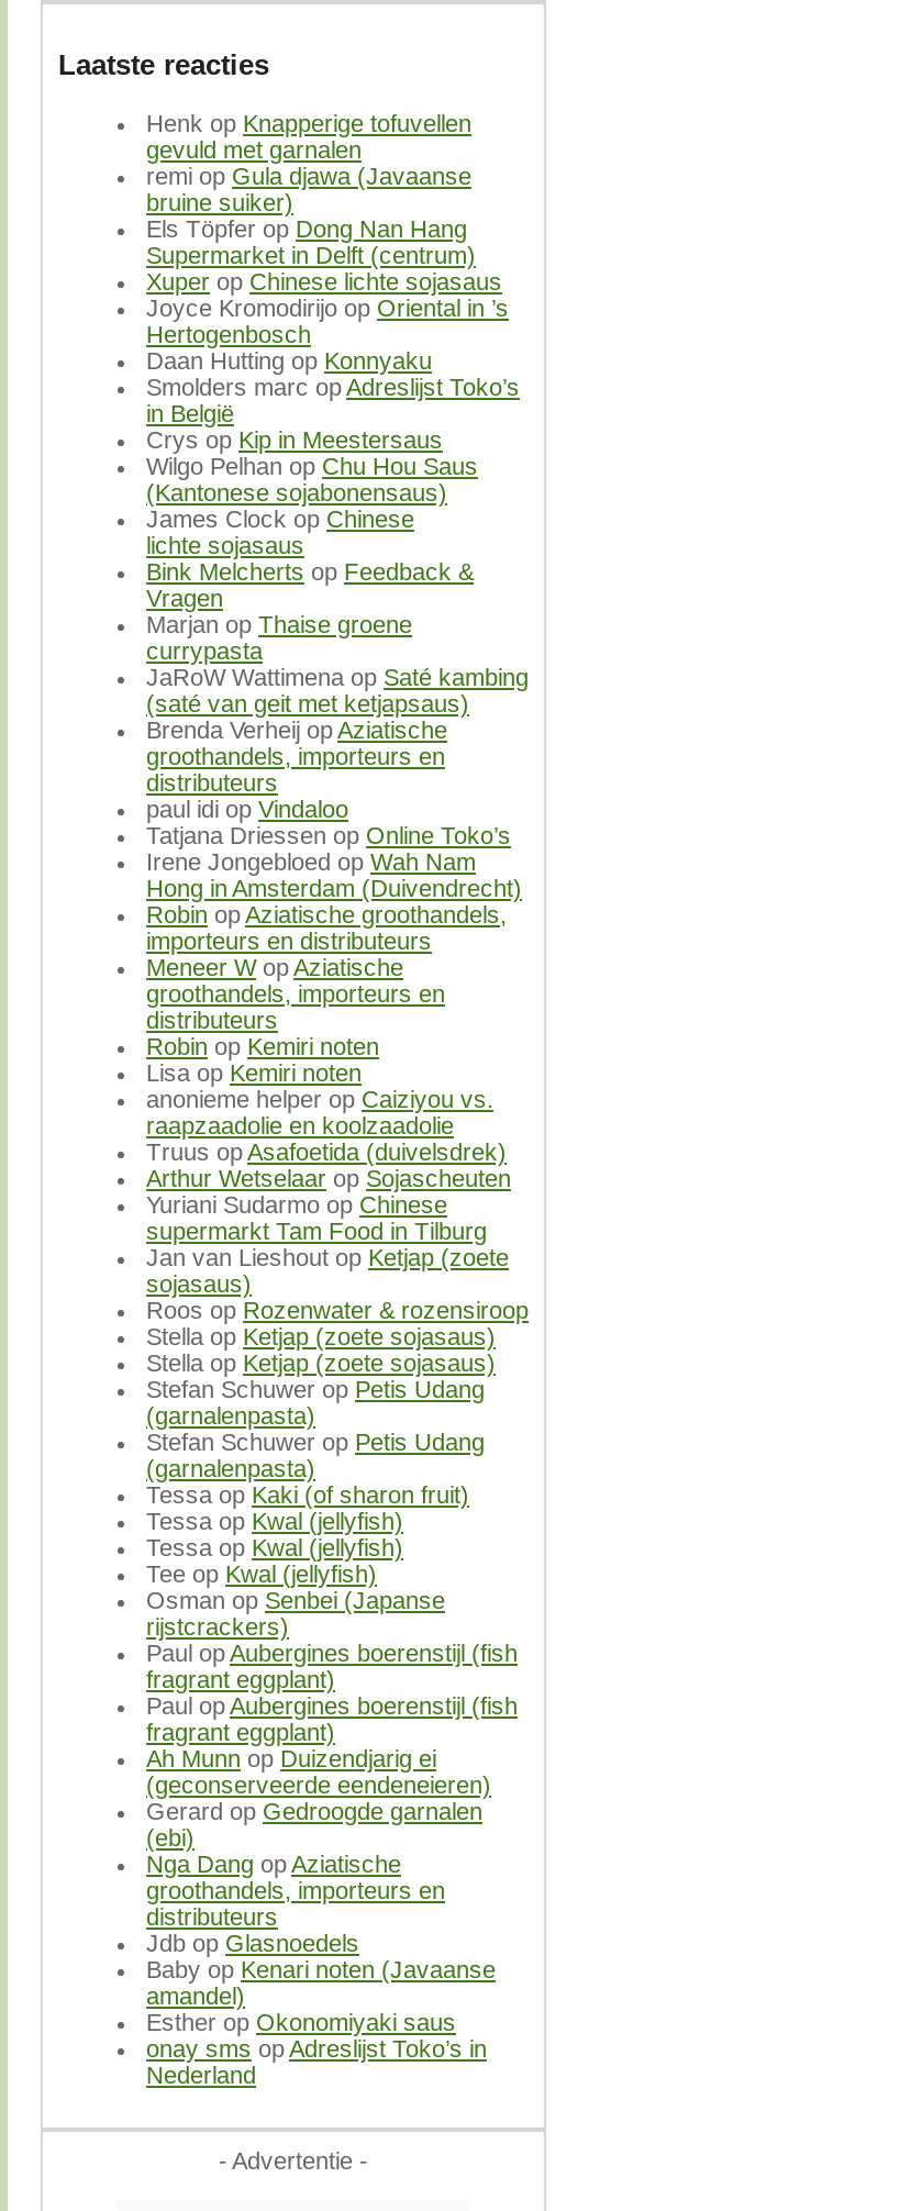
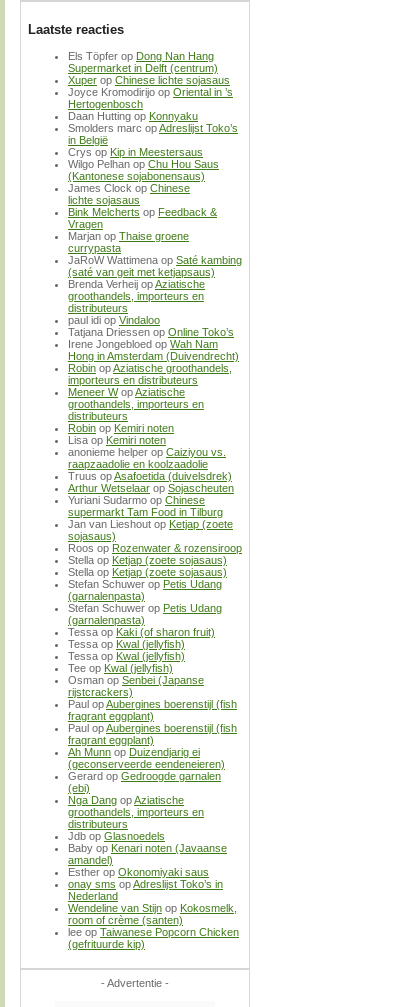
[146,109,471,215] Henk op Knapperige tofuvellen | gevuld met garnalen | remiopGula djawa (Javaanse | bruine suiker) -> none
moved [146,215,529,2087] -> [68,50,242,902]: Els TöpferopDong Nan Hang | Supermarket in Delft (centrum) | XuperopChinese lichte sojasaus | ... | onay sms opAdreslijst Toko’s in | Nederland
none -> [68,902,239,950] Wendeline van Stijn op Kokosmelk, | room of crème (santen) | leeopTaiwanese Popcorn Chicken | (gefrituurde kip)

